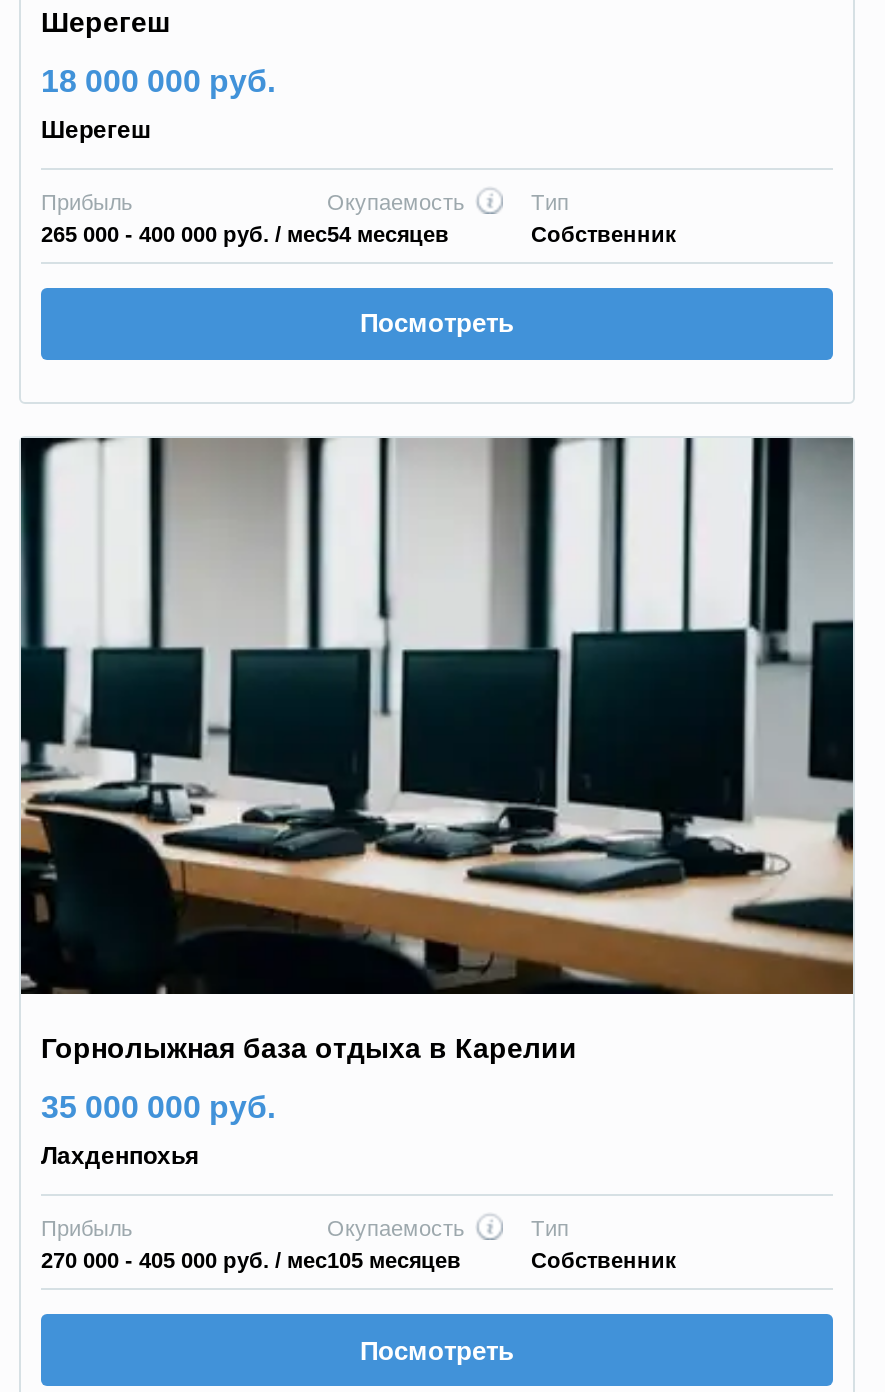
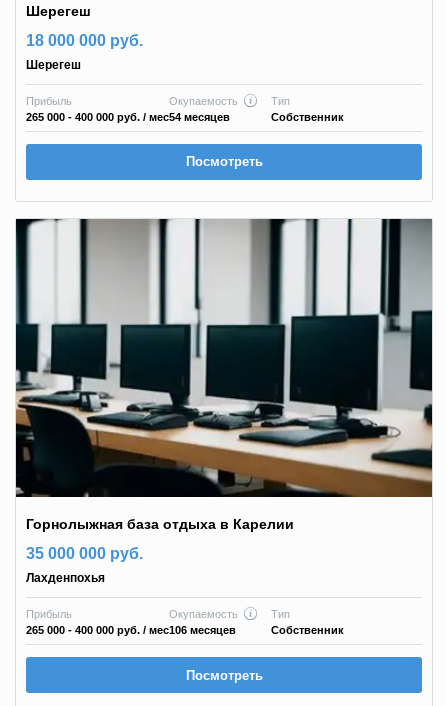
[41,1249,327,1273] 270 000 - 405 000 руб. / мес -> [26,624,169,636] 265 000 - 400 000 руб. / мес
[327,1249,461,1273] 105 месяцев -> [169,624,236,636] 106 месяцев

